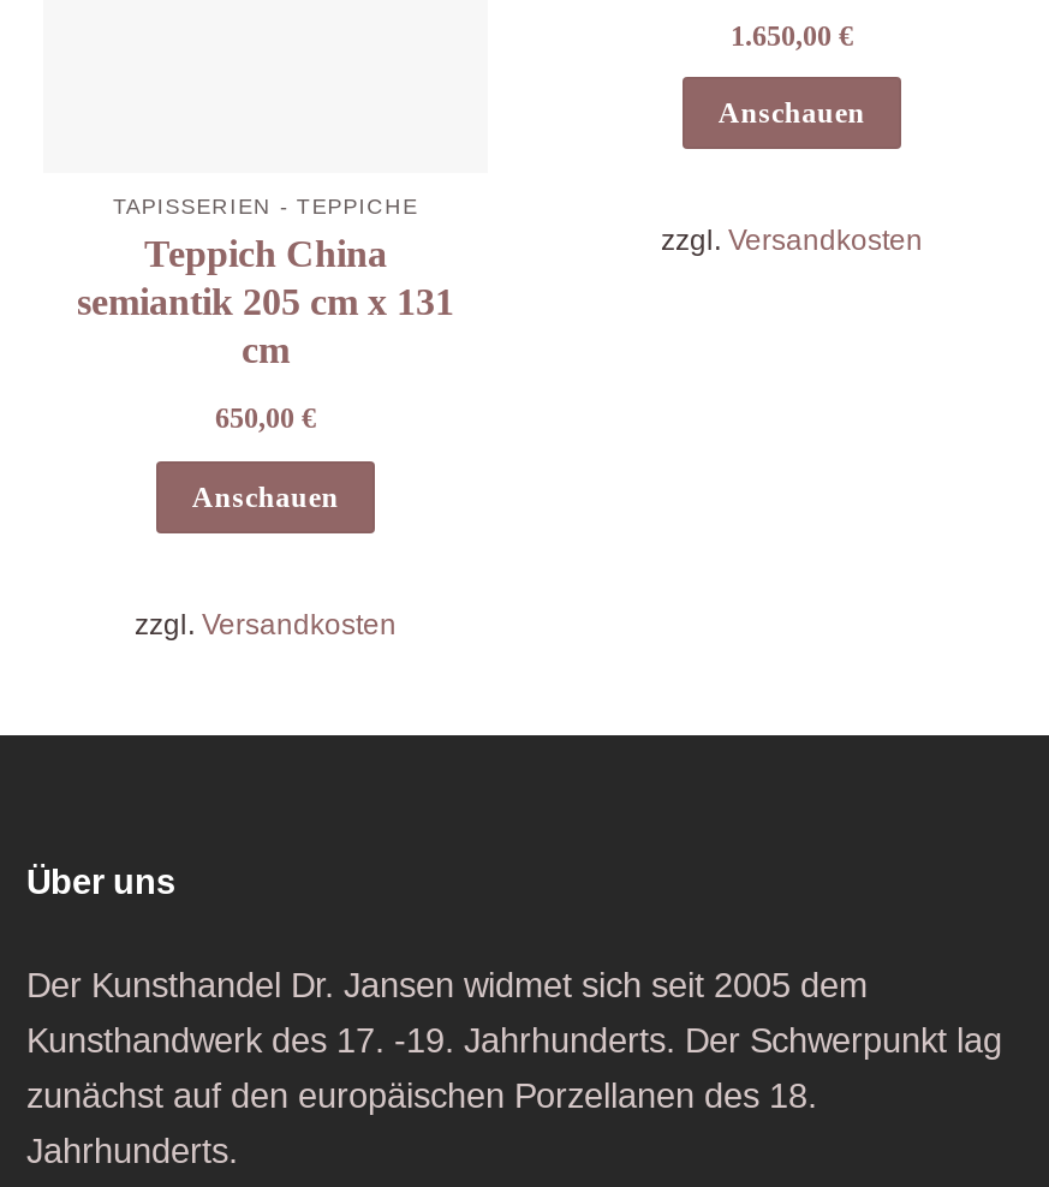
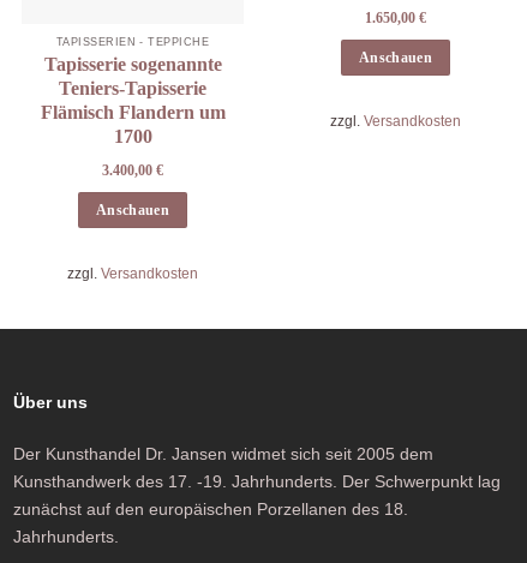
moved [113,195,418,219] -> [56,36,209,48]: TAPISSERIEN - TEPPICHE
[77,232,454,369] Teppich China | semiantik 205 cm x 131 | cm -> [40,54,225,146] Tapisserie sogenannte | Teniers-Tapisserie | Flämisch Flandern um | 1700
[215,400,316,434] 650,00 € -> [102,162,163,179] 3.400,00 €

